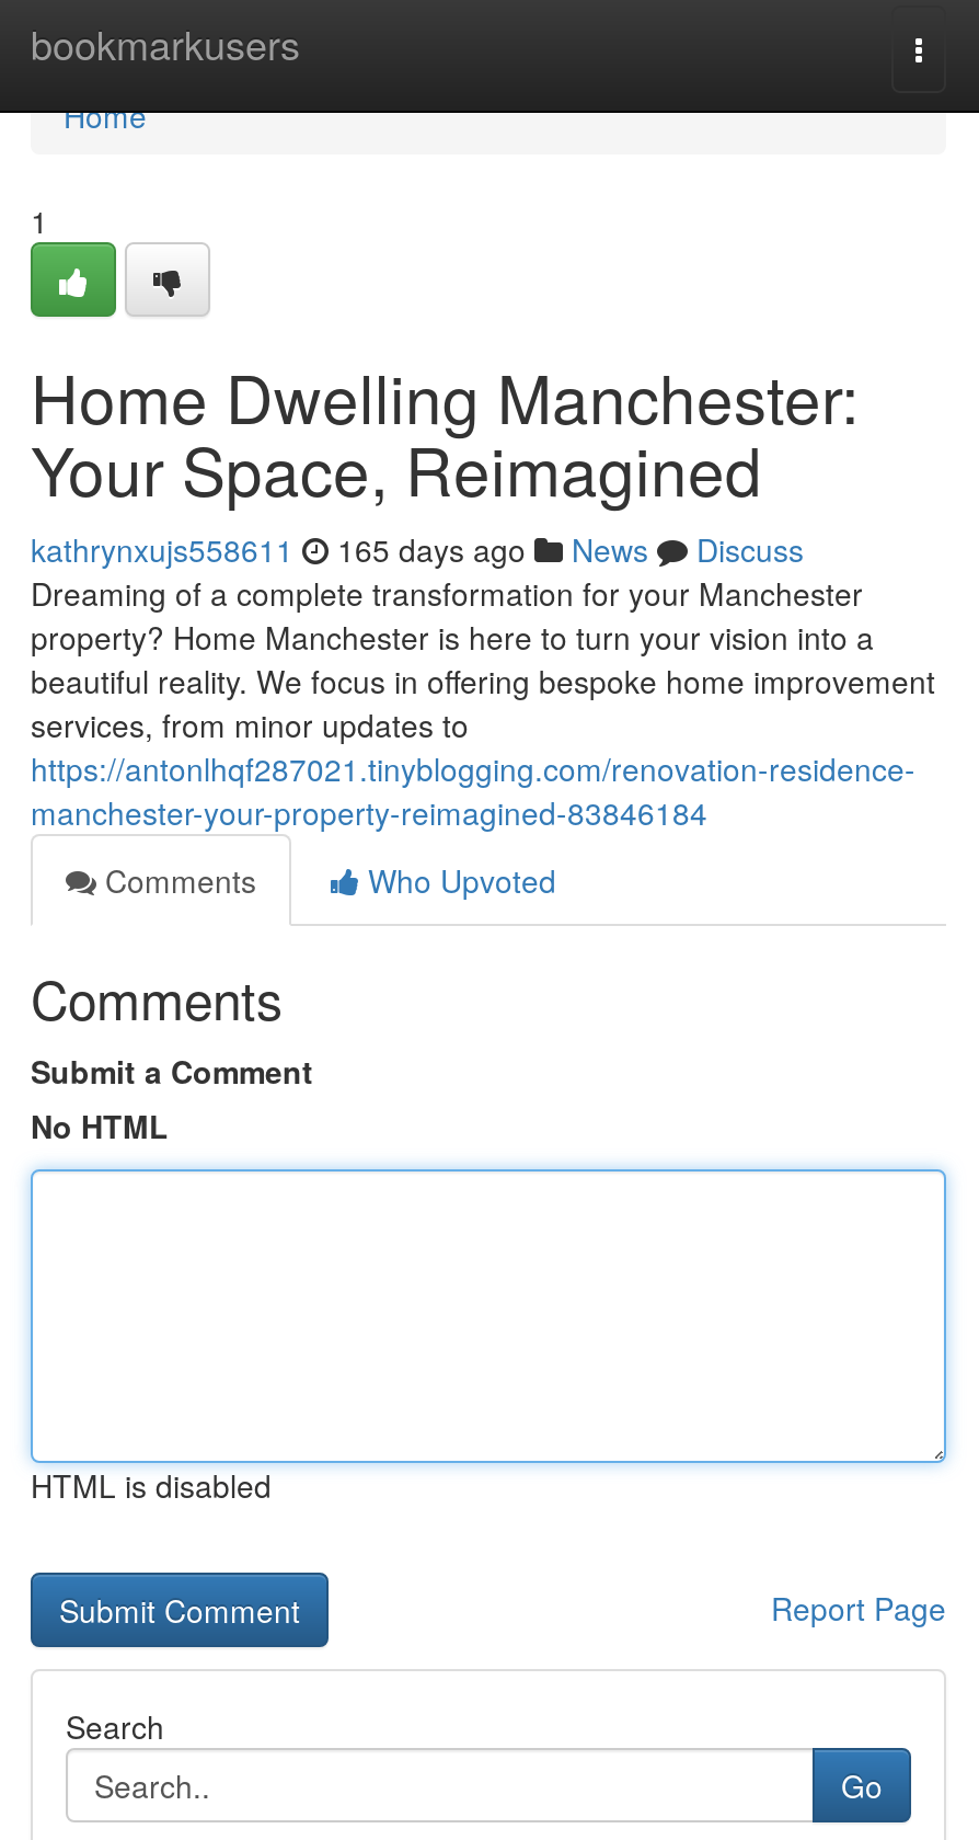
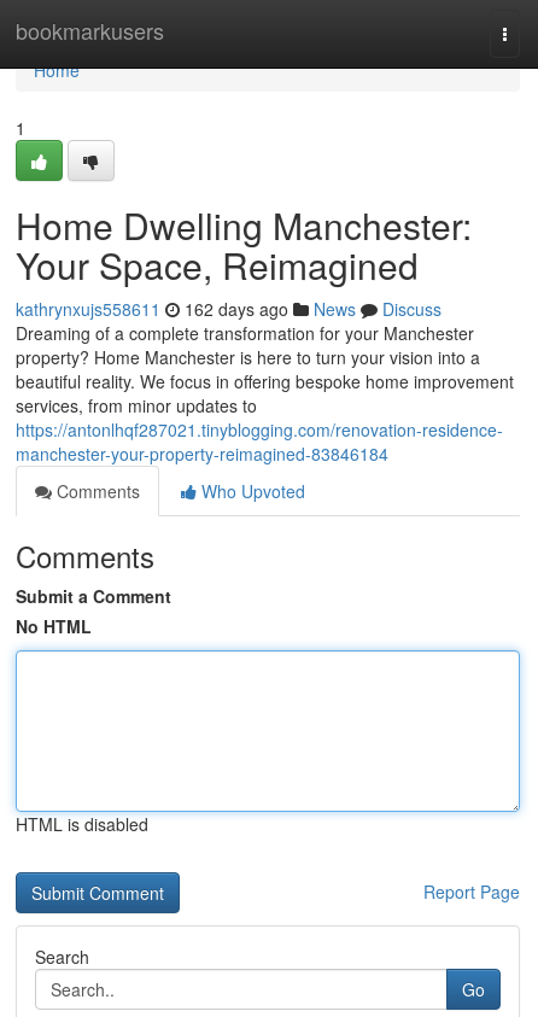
[31,527,804,571] kathrynxujs558611 165 days ago News Discuss -> [16,297,441,321] kathrynxujs558611 162 days ago News Discuss

